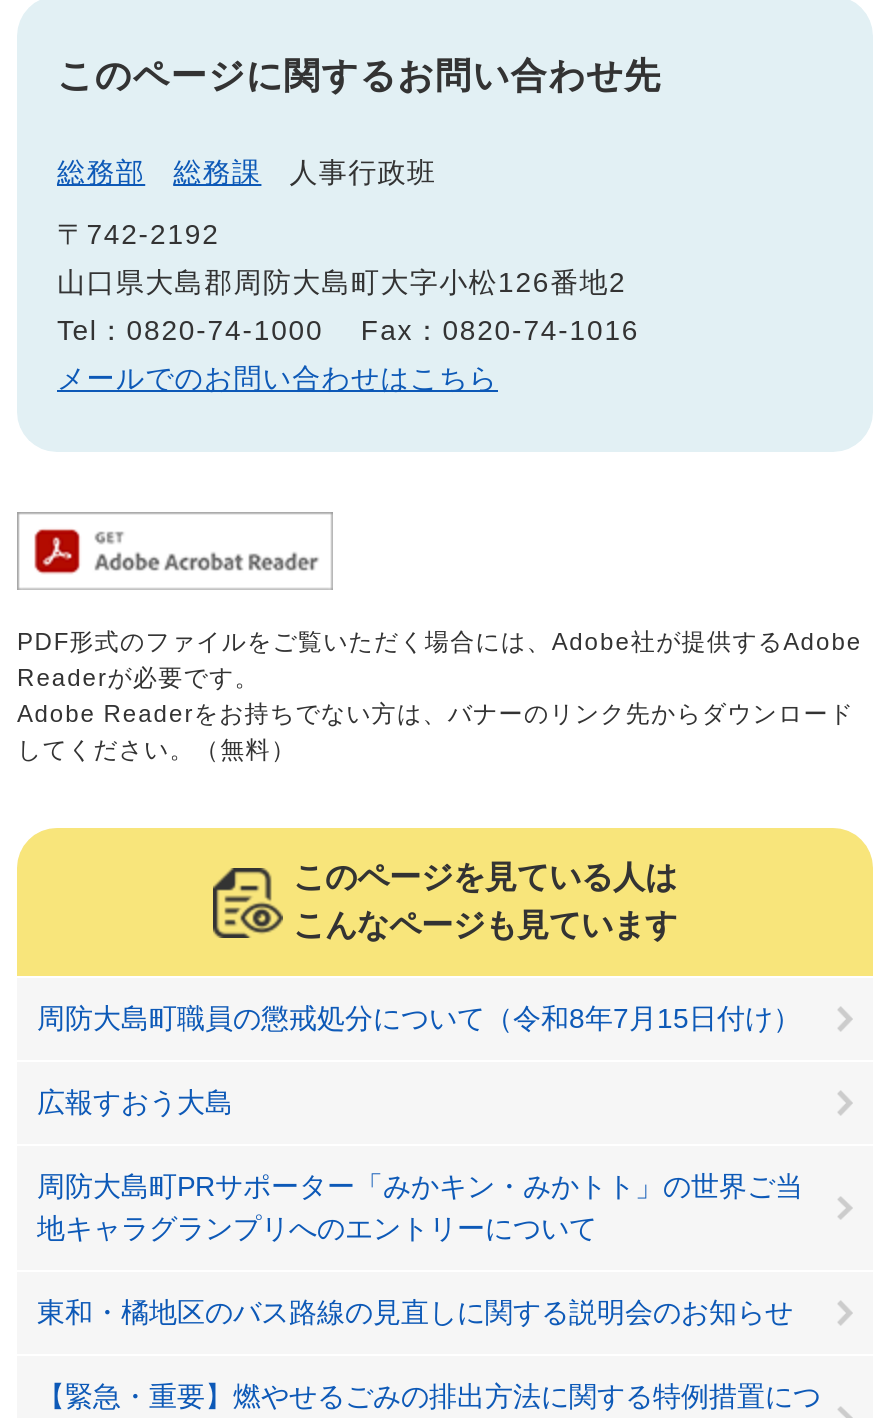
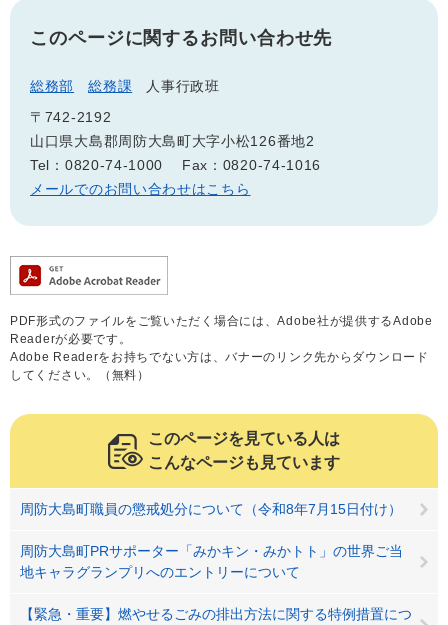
[37,1086,233,1118] 広報すおう大島 -> none
[37,1296,793,1328] 東和・橘地区のバス路線の見直しに関する説明会のお知らせ -> none

